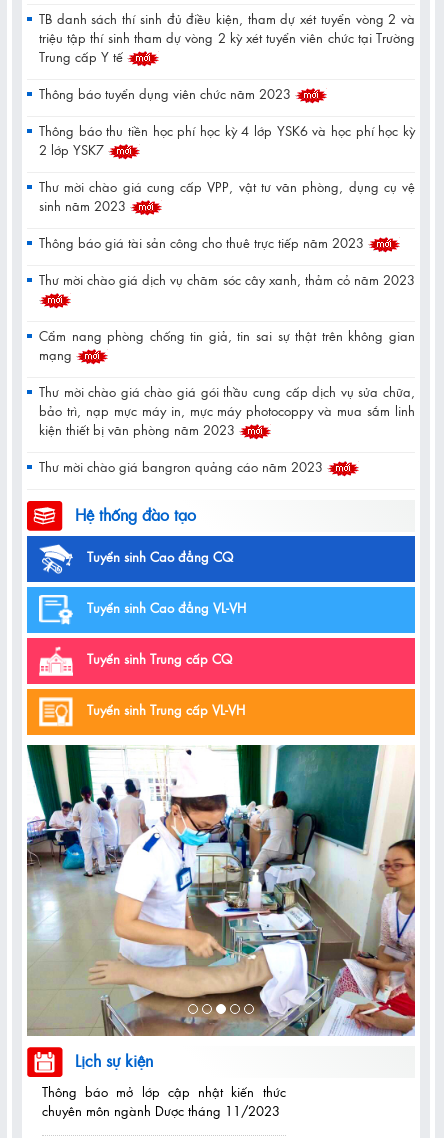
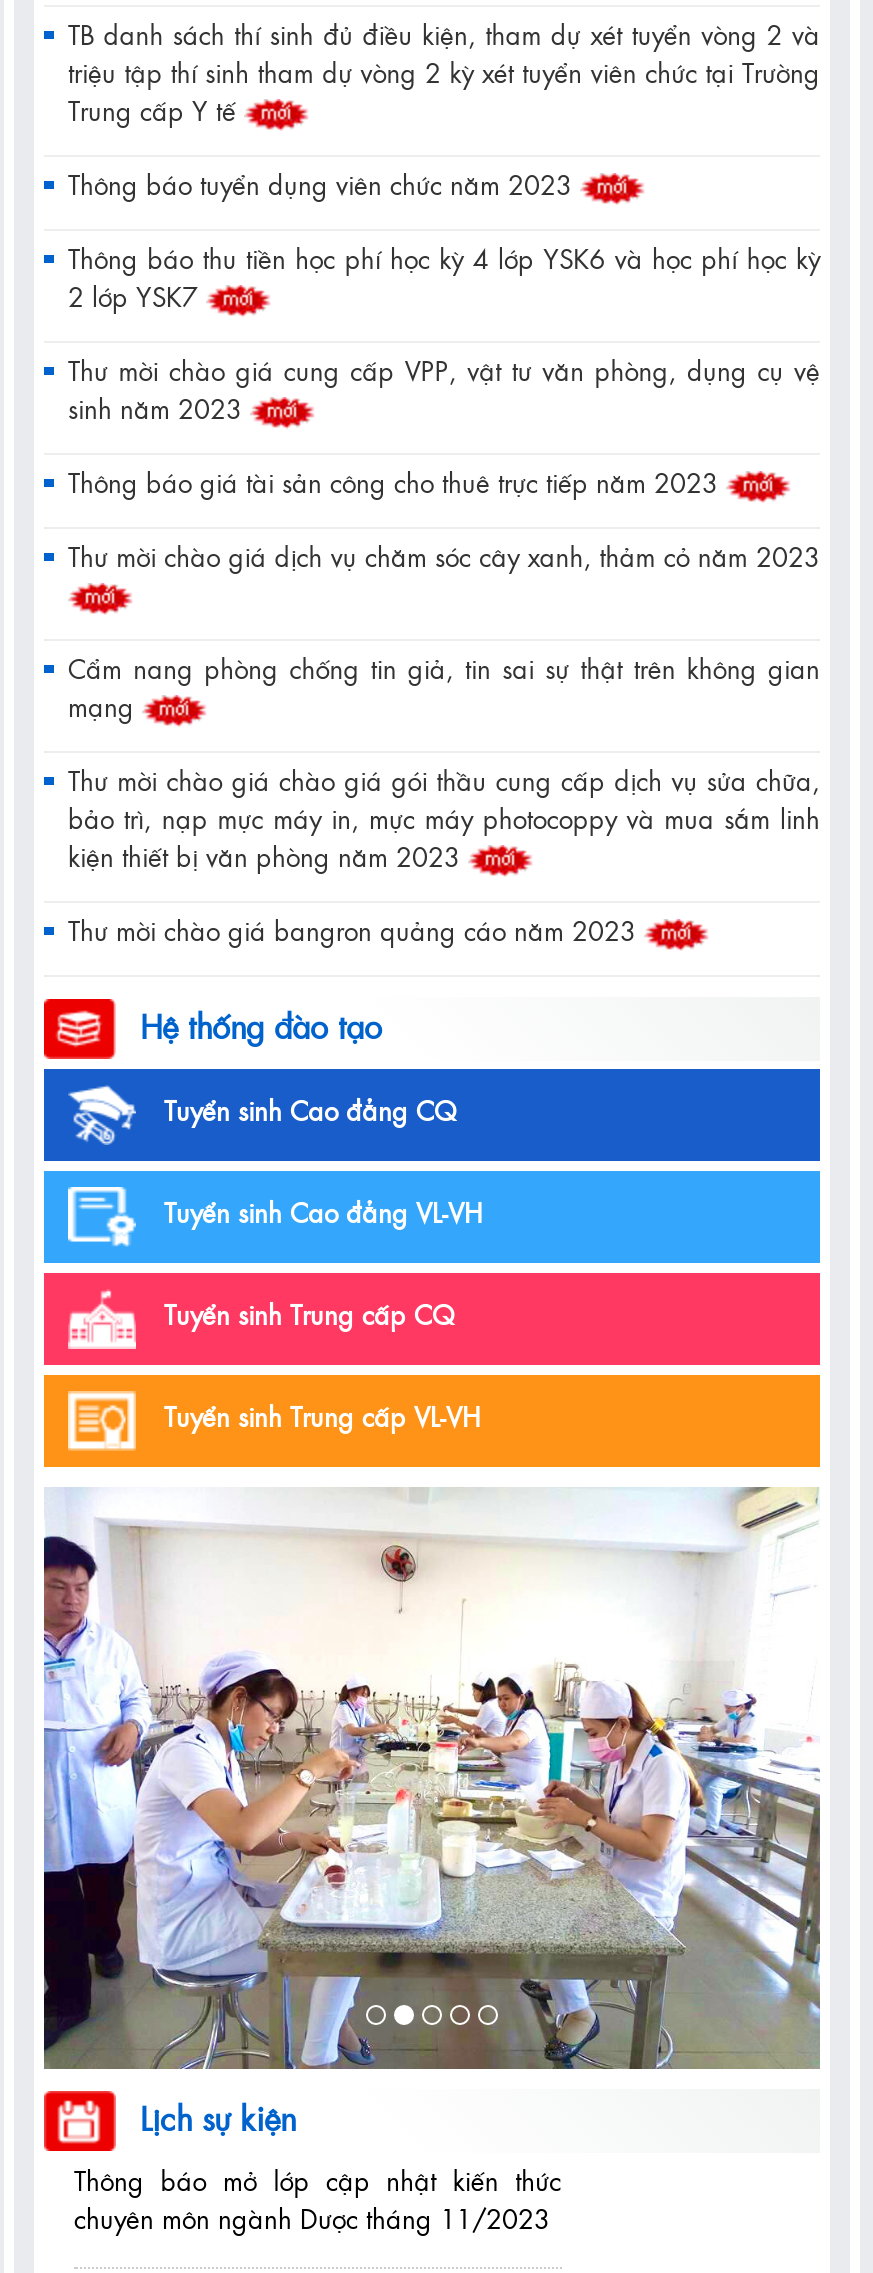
[26,744,416,1036] [image] -> [42,1487,822,2071] [image]

